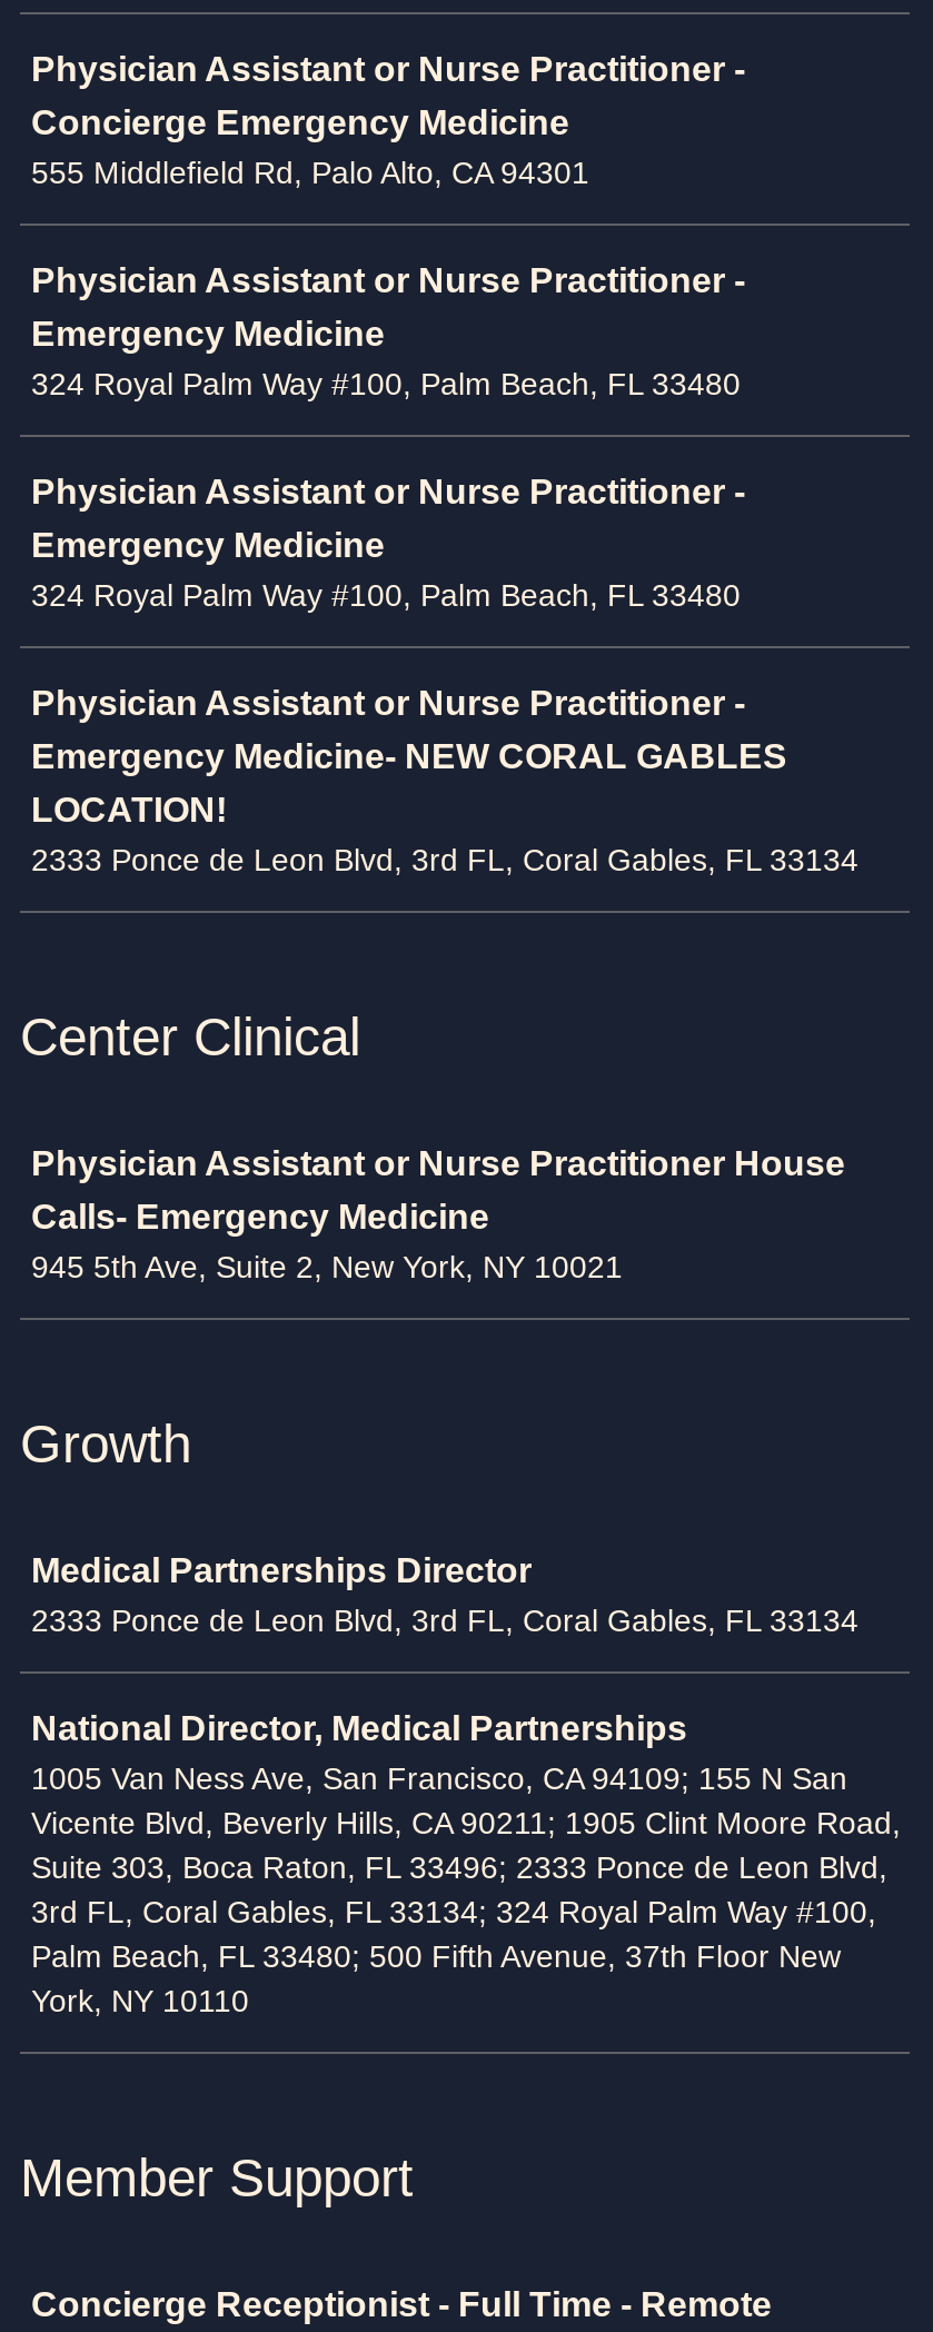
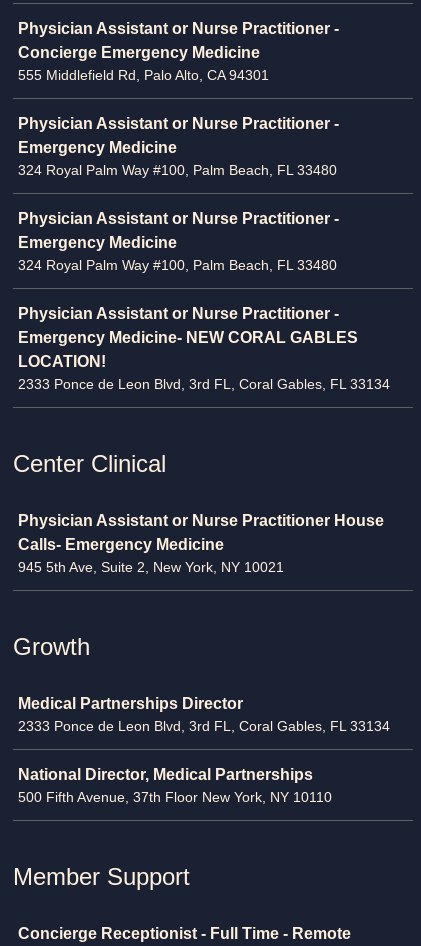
[31,1760,901,2018] 1005 Van Ness Ave, San Francisco, CA 94109; 155 N San | Vicente Blvd, Beverly Hills, CA 90211; 1905 Clint Moore Road, | Suite 303, Boca Raton, FL 33496; 2333 Ponce de Leon Blvd, | 3rd FL, Coral Gables, FL 33134; 324 Royal Palm Way #100, | Palm Beach, FL 33480; 500 Fifth Avenue, 37th Floor New | York, NY 10110 -> [18,789,332,805] 500 Fifth Avenue, 37th Floor New York, NY 10110

